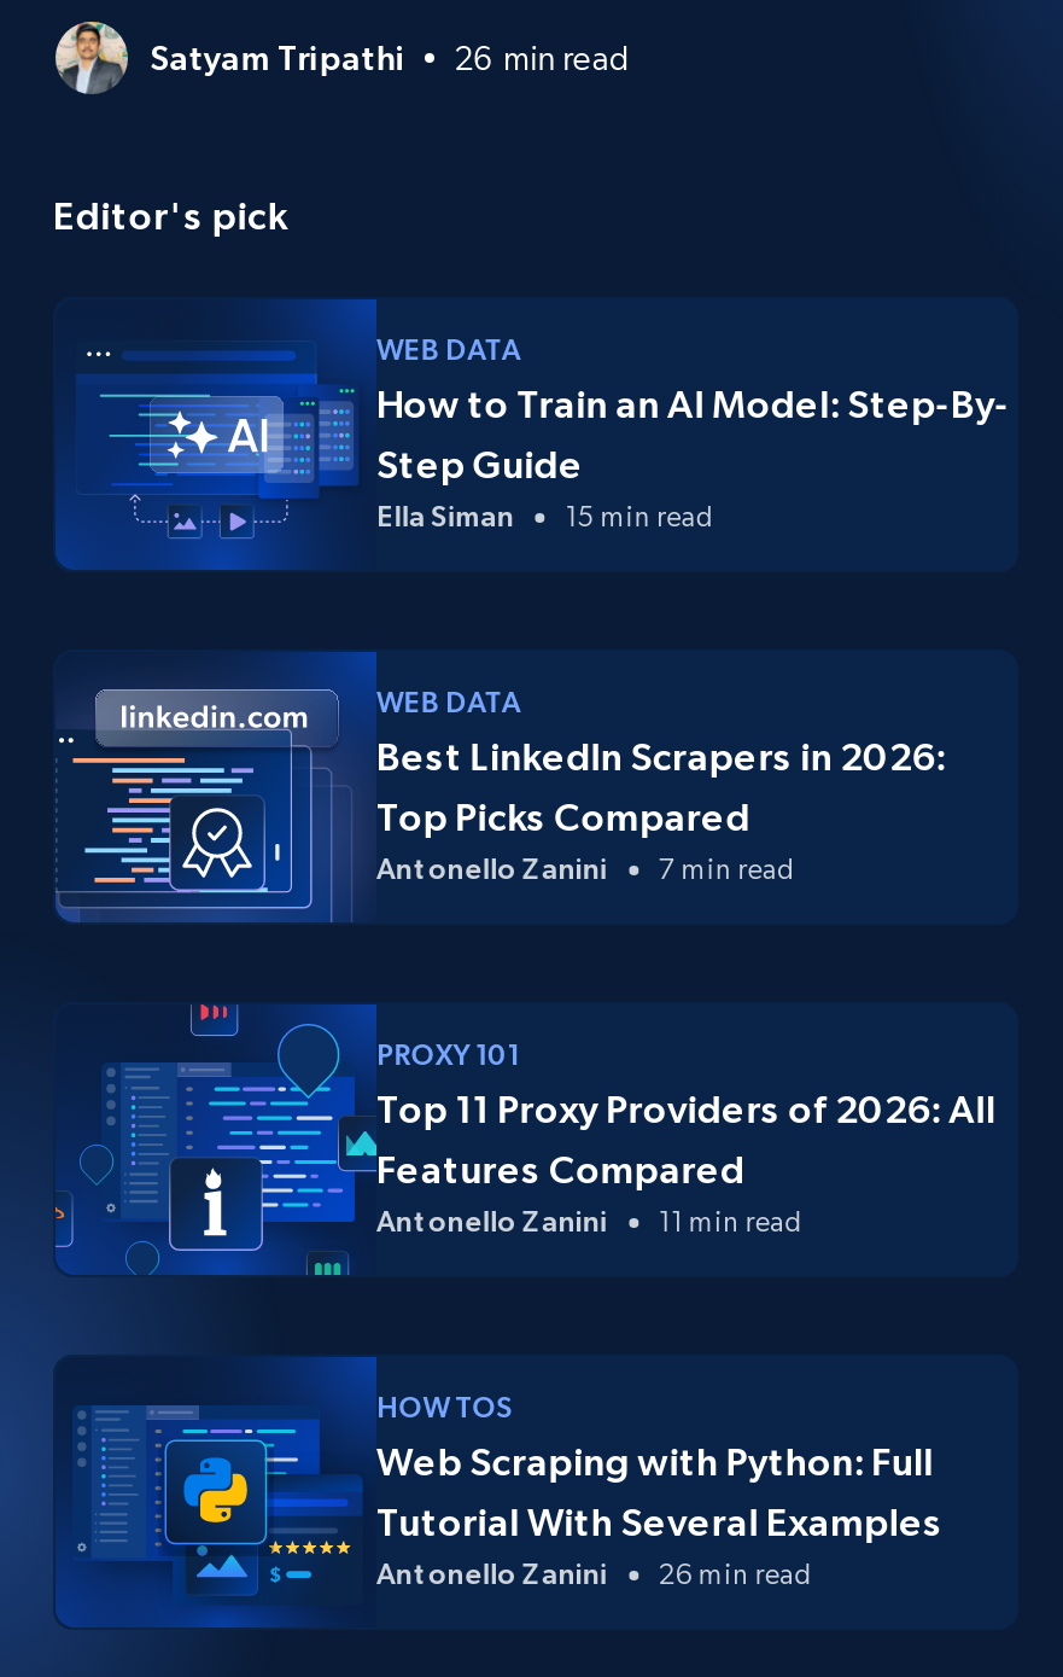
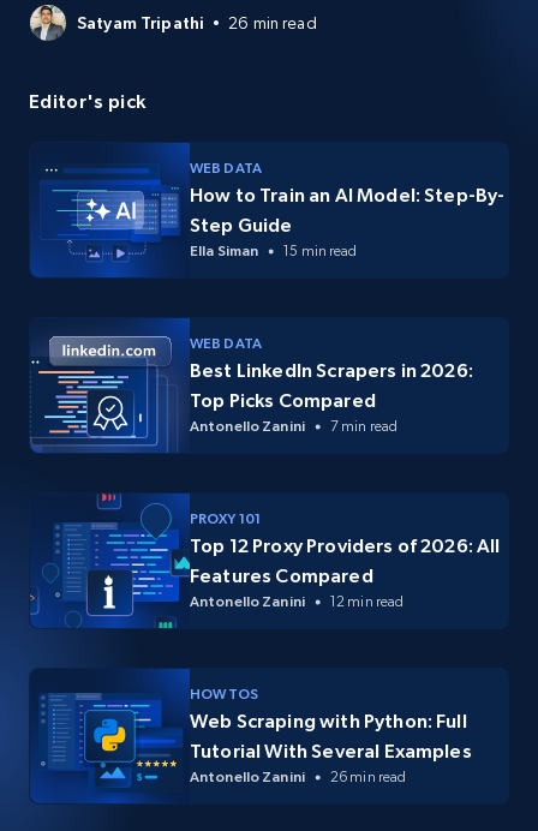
[376,1087,996,1131] Top 11 Proxy Providers of 2026: All -> [190,535,500,556] Top 12 Proxy Providers of 2026: All
[376,1205,802,1239] Antonello Zanini 11 min read -> [190,593,404,610] Antonello Zanini 12 min read

